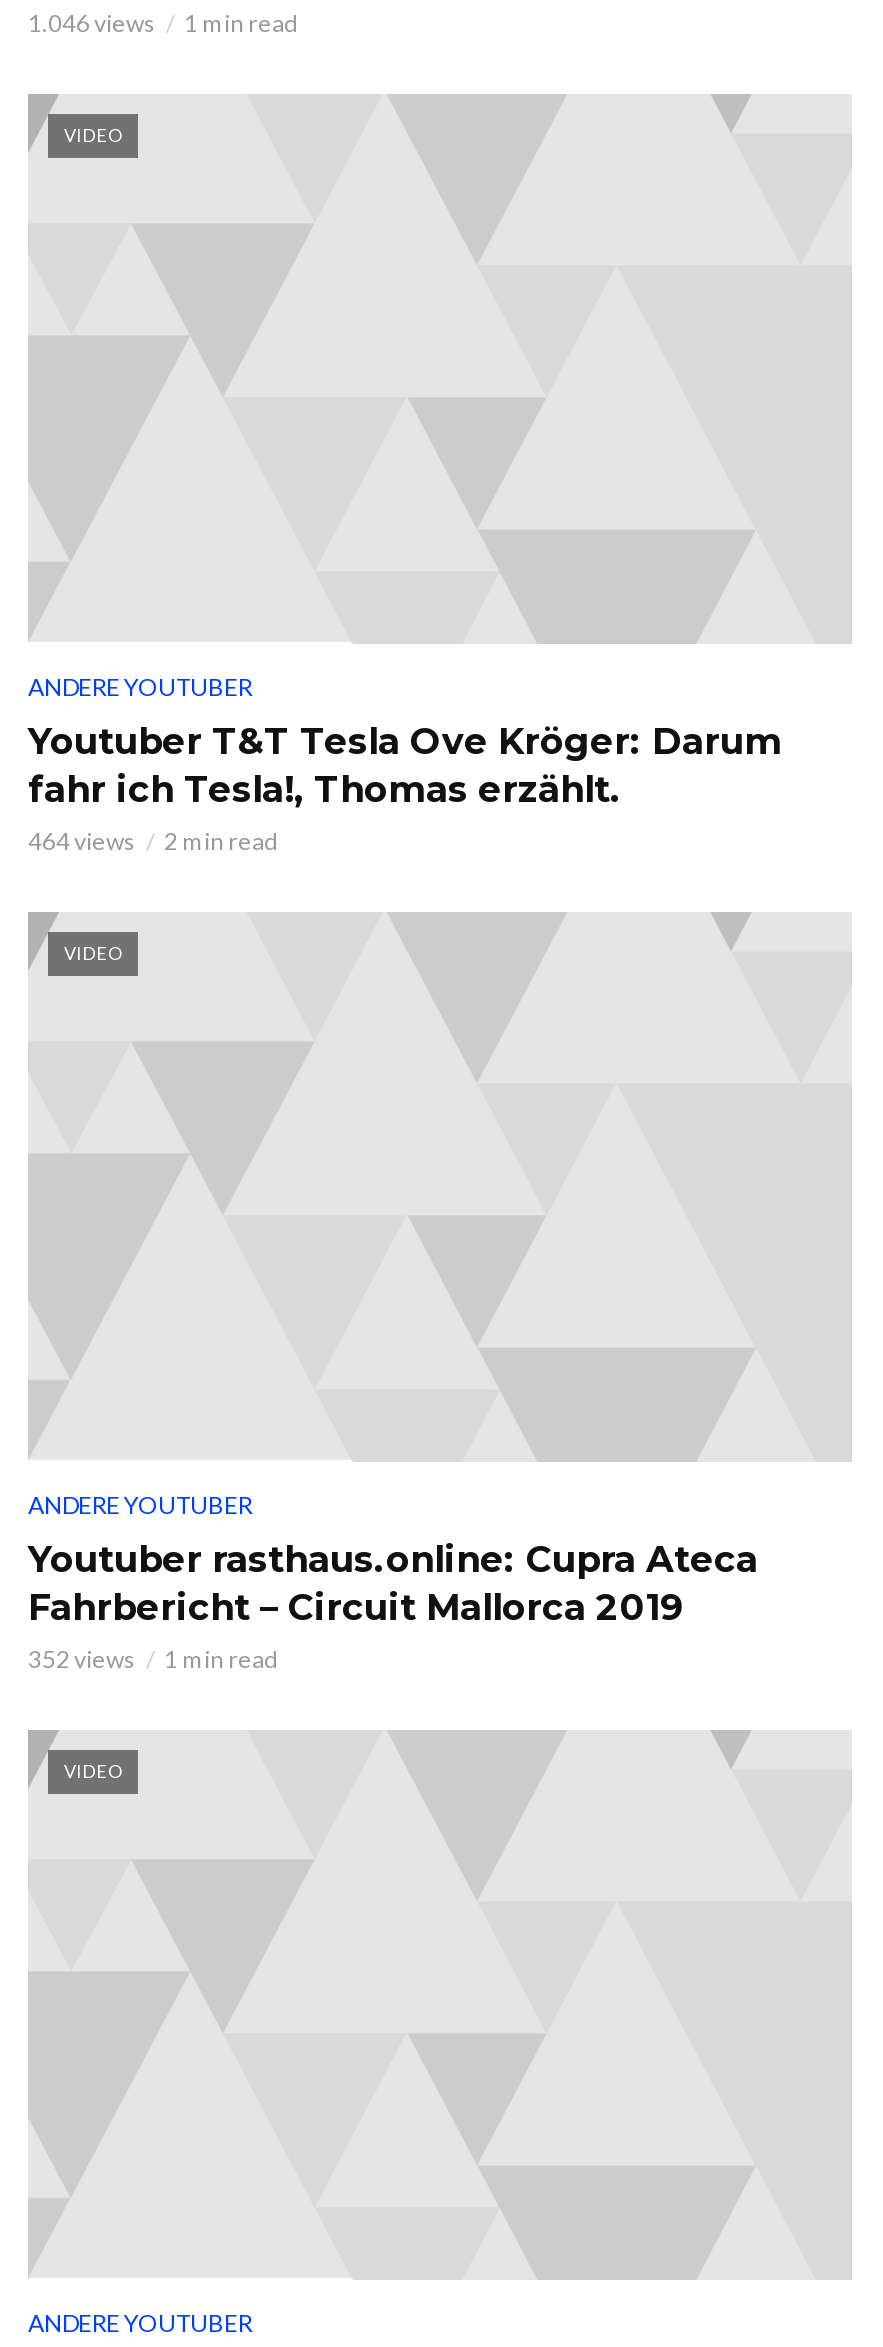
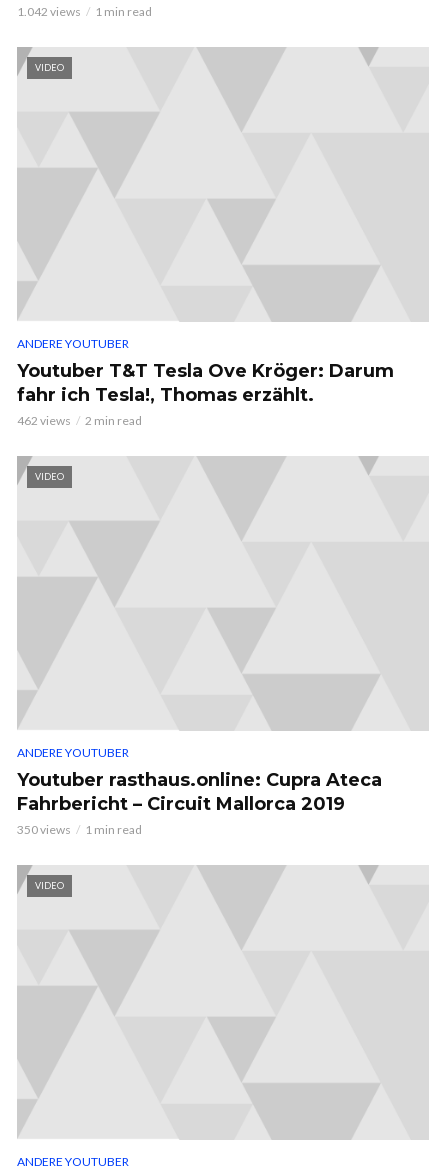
[28,8,298,38] 1.046 views 1 min read -> [17,4,152,19] 1.042 views 1 min read
[28,826,278,856] 464 views 2 min read -> [17,413,142,428] 462 views 2 min read
[28,1645,278,1675] 352 views 1 min read -> [17,822,142,837] 350 views 1 min read

